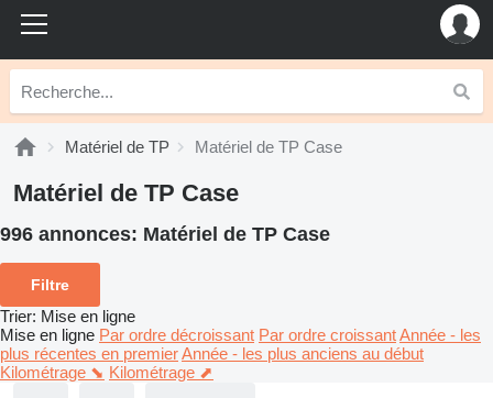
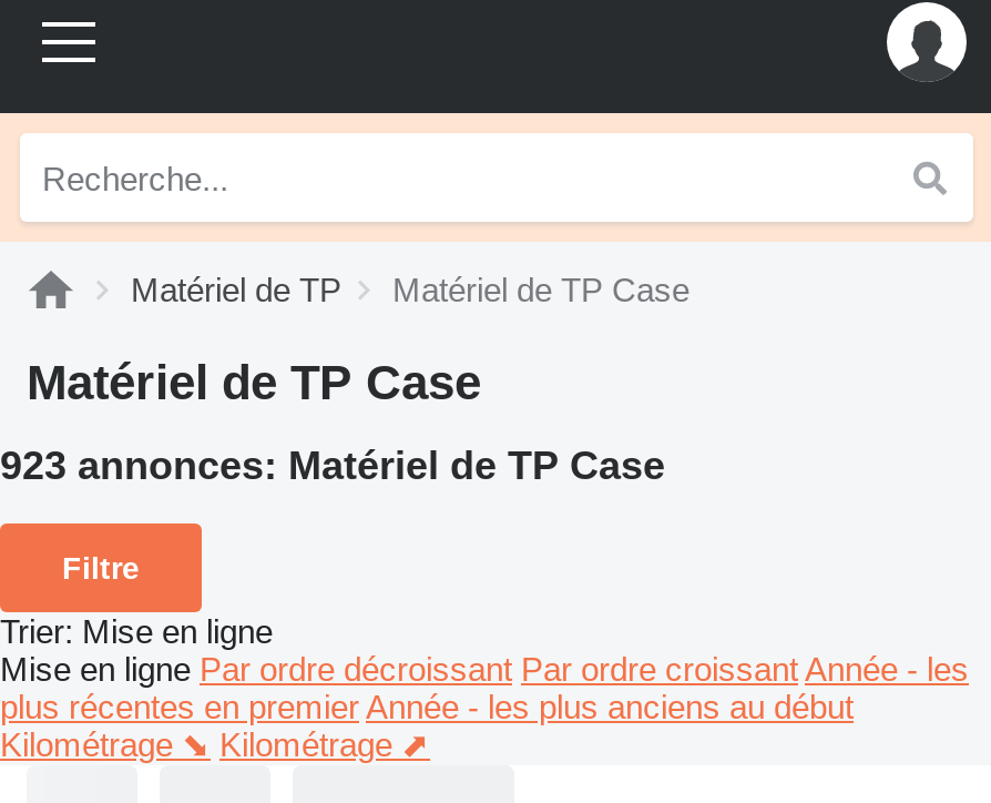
[0,223,330,245] 996 annonces: Matériel de TP Case -> [0,444,665,488] 923 annonces: Matériel de TP Case

